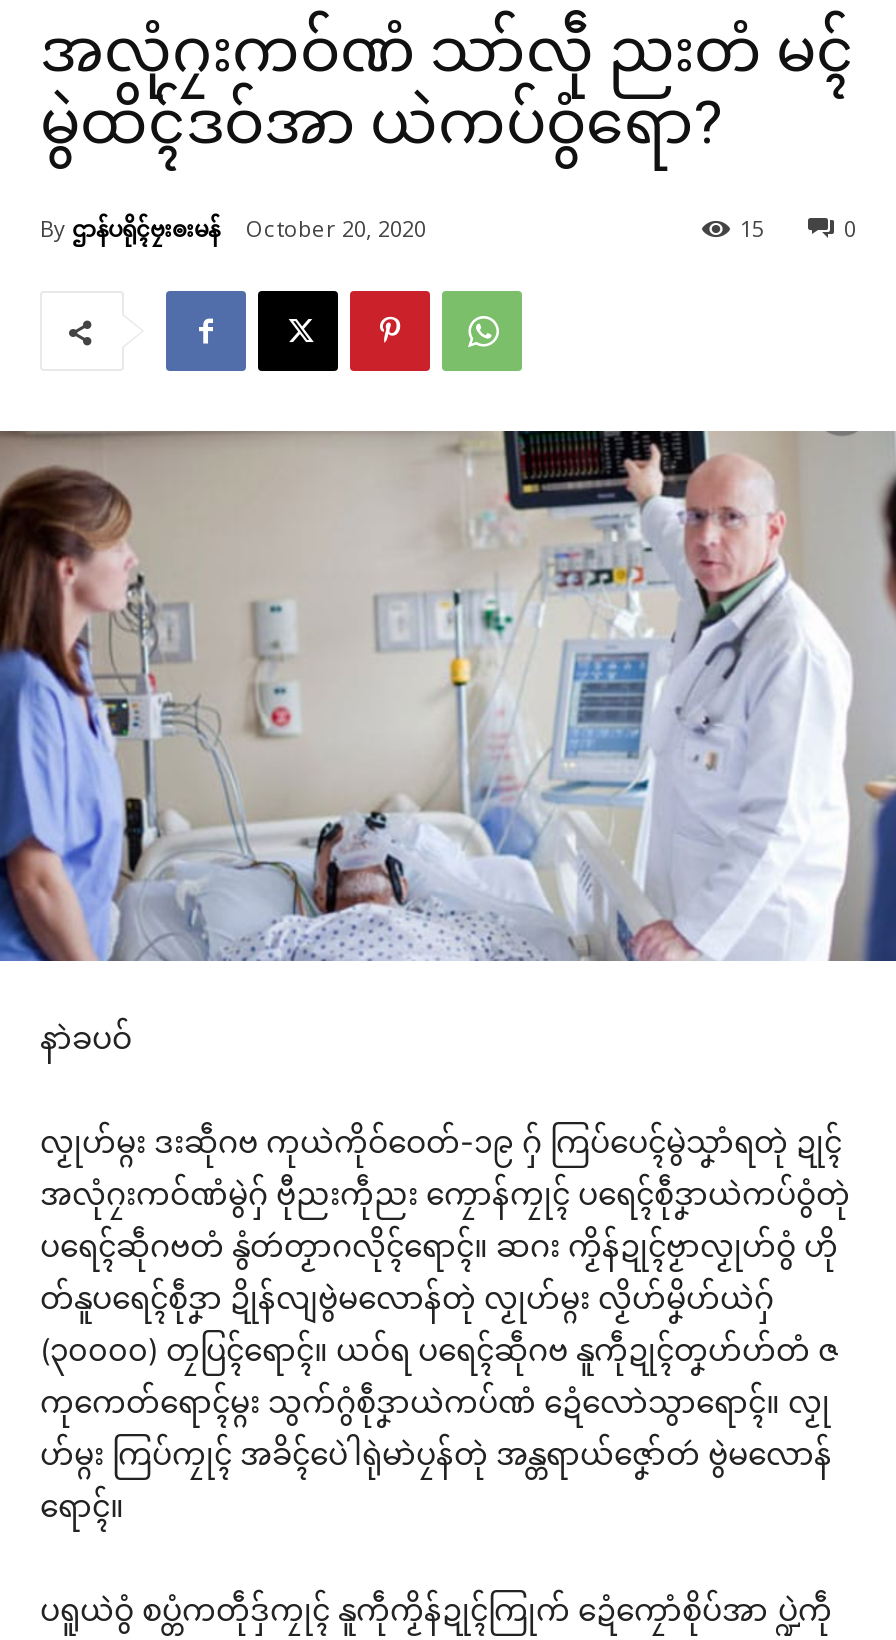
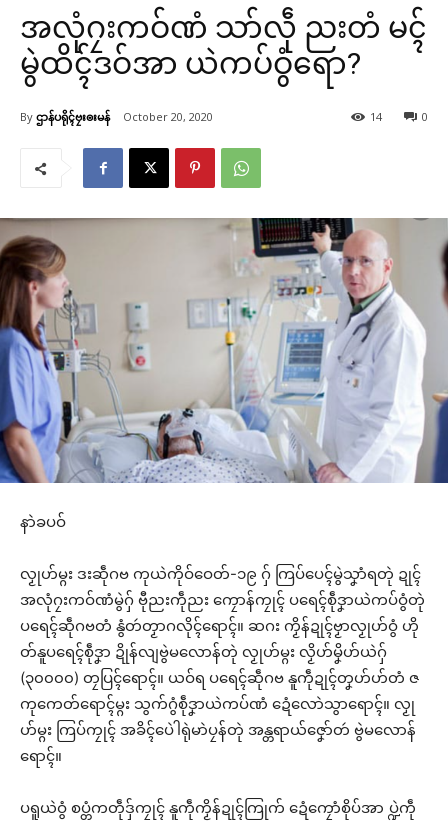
[740,213,764,243] 15 -> [370,109,382,124] 14

